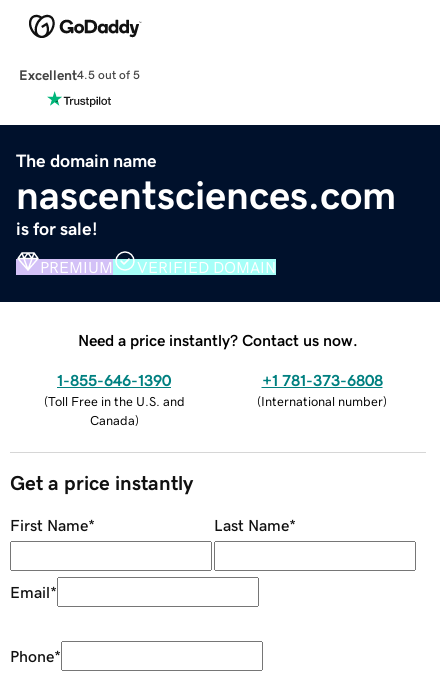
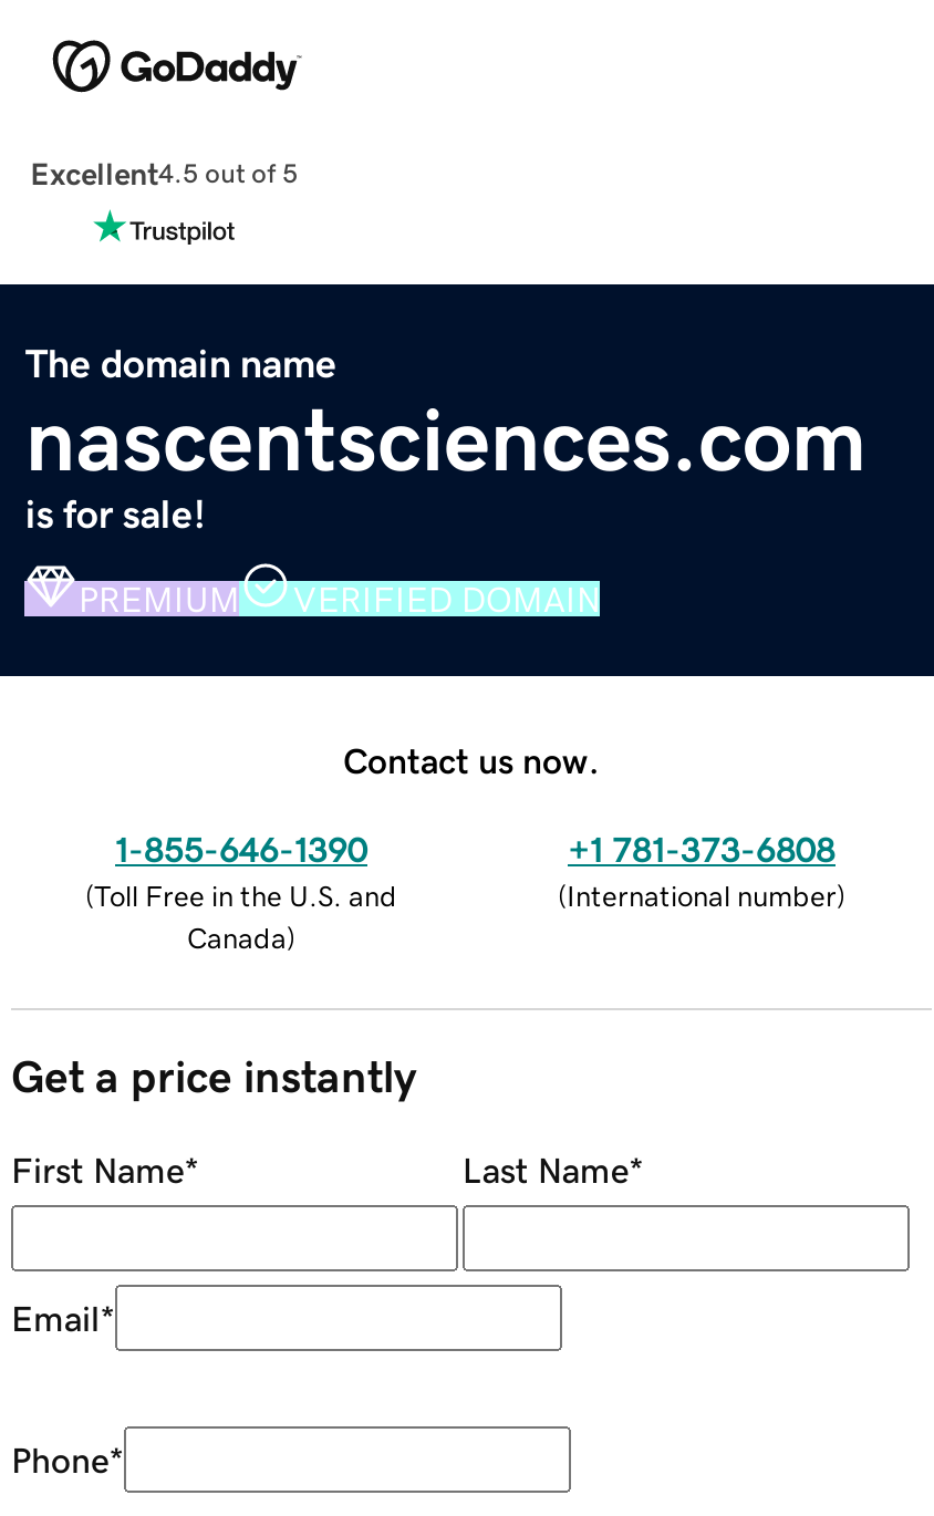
[78,332,358,348] Need a price instantly? Contact us now. -> [343,742,600,777] Contact us now.

